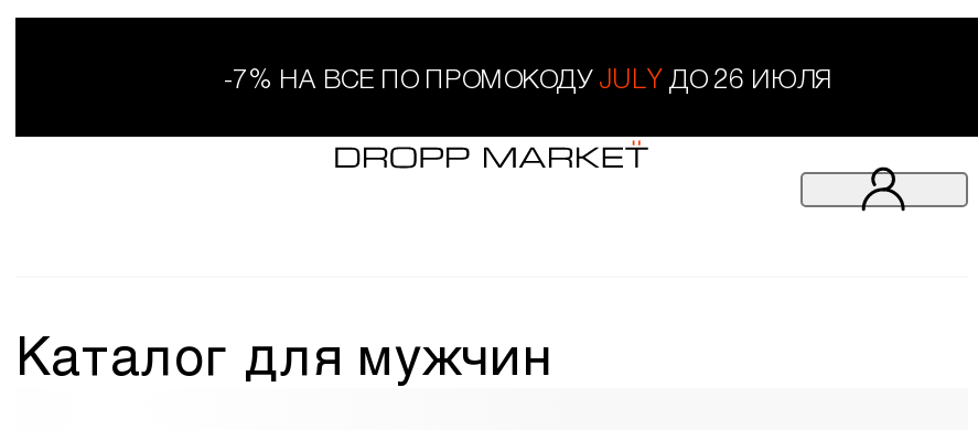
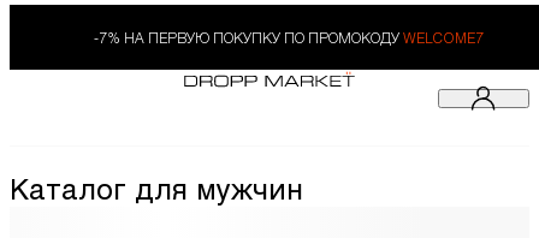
[224,62,830,93] -7% НА ВСЕ ПО ПРОМОКОДУ JULY ДО 26 ИЮЛЯ -> [94,29,484,46] -7% НА ПЕРВУЮ ПОКУПКУ ПО ПРОМОКОДУ WELCOME7

